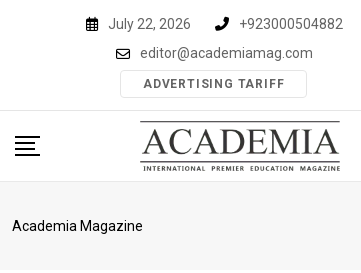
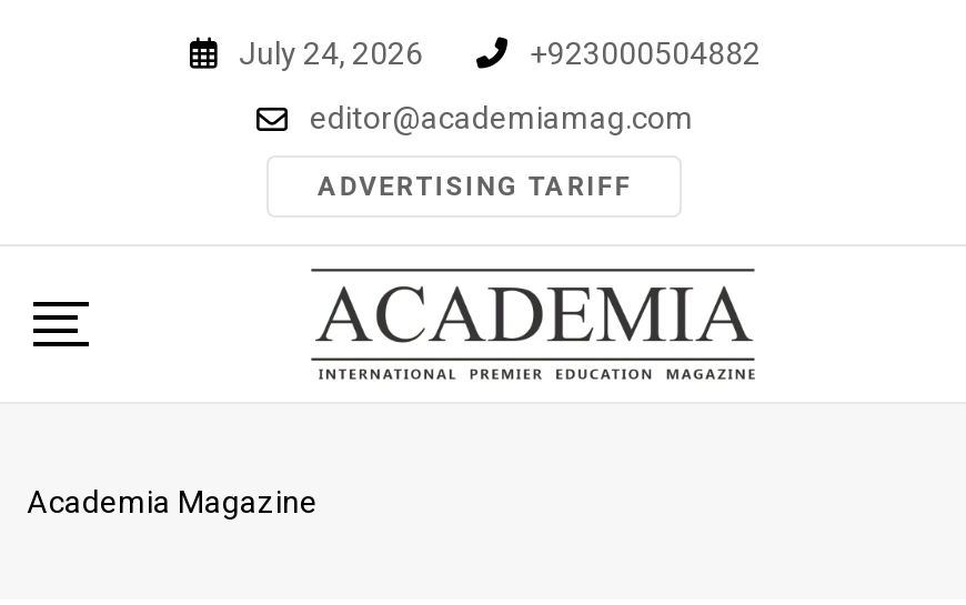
[107,15,190,31] July 22, 2026 -> [239,34,423,70] July 24, 2026

